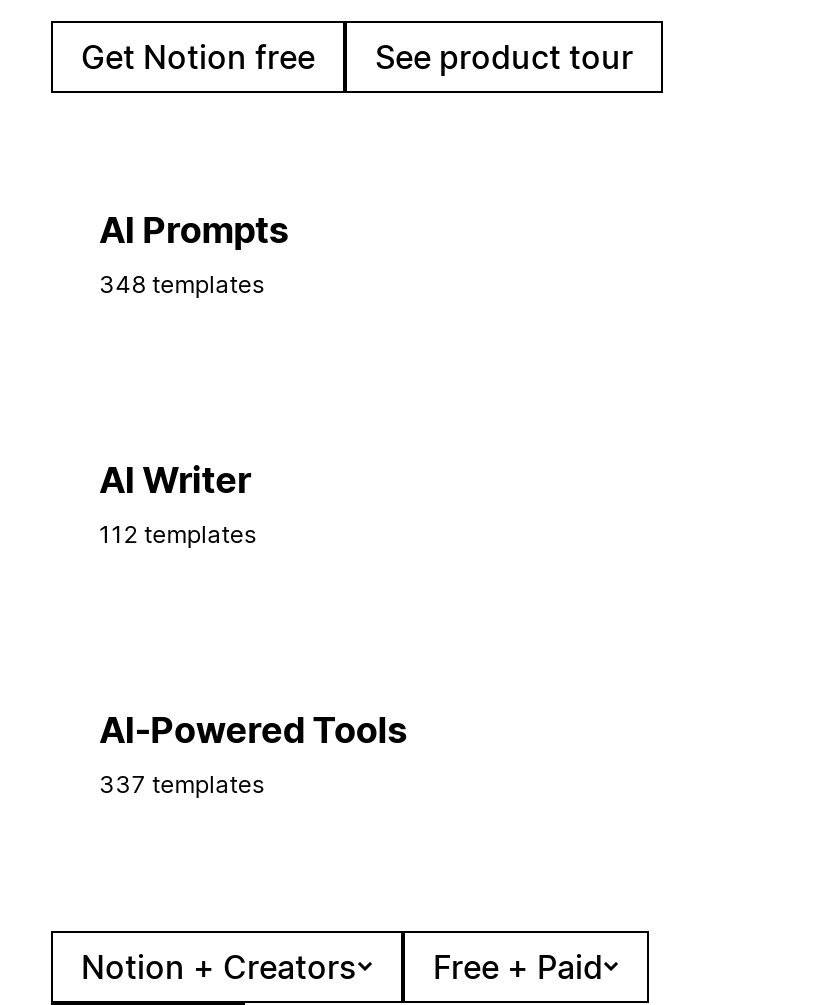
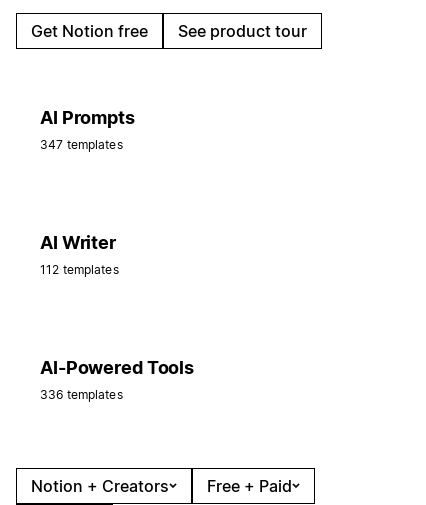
[99,268,264,298] 348 templates -> [40,137,123,152] 347 templates
[99,768,264,798] 337 templates -> [40,386,123,401] 336 templates

